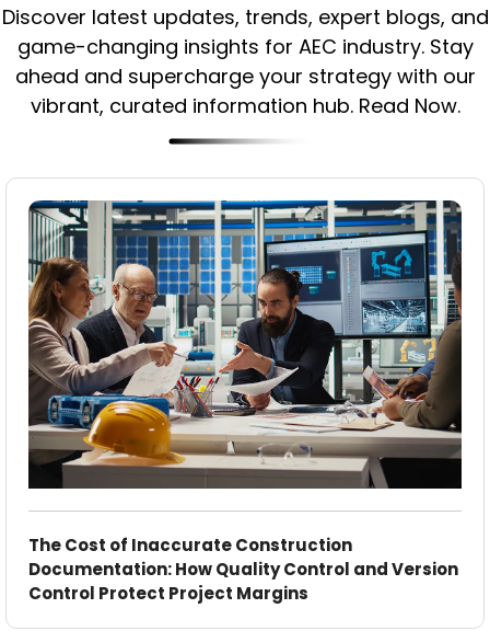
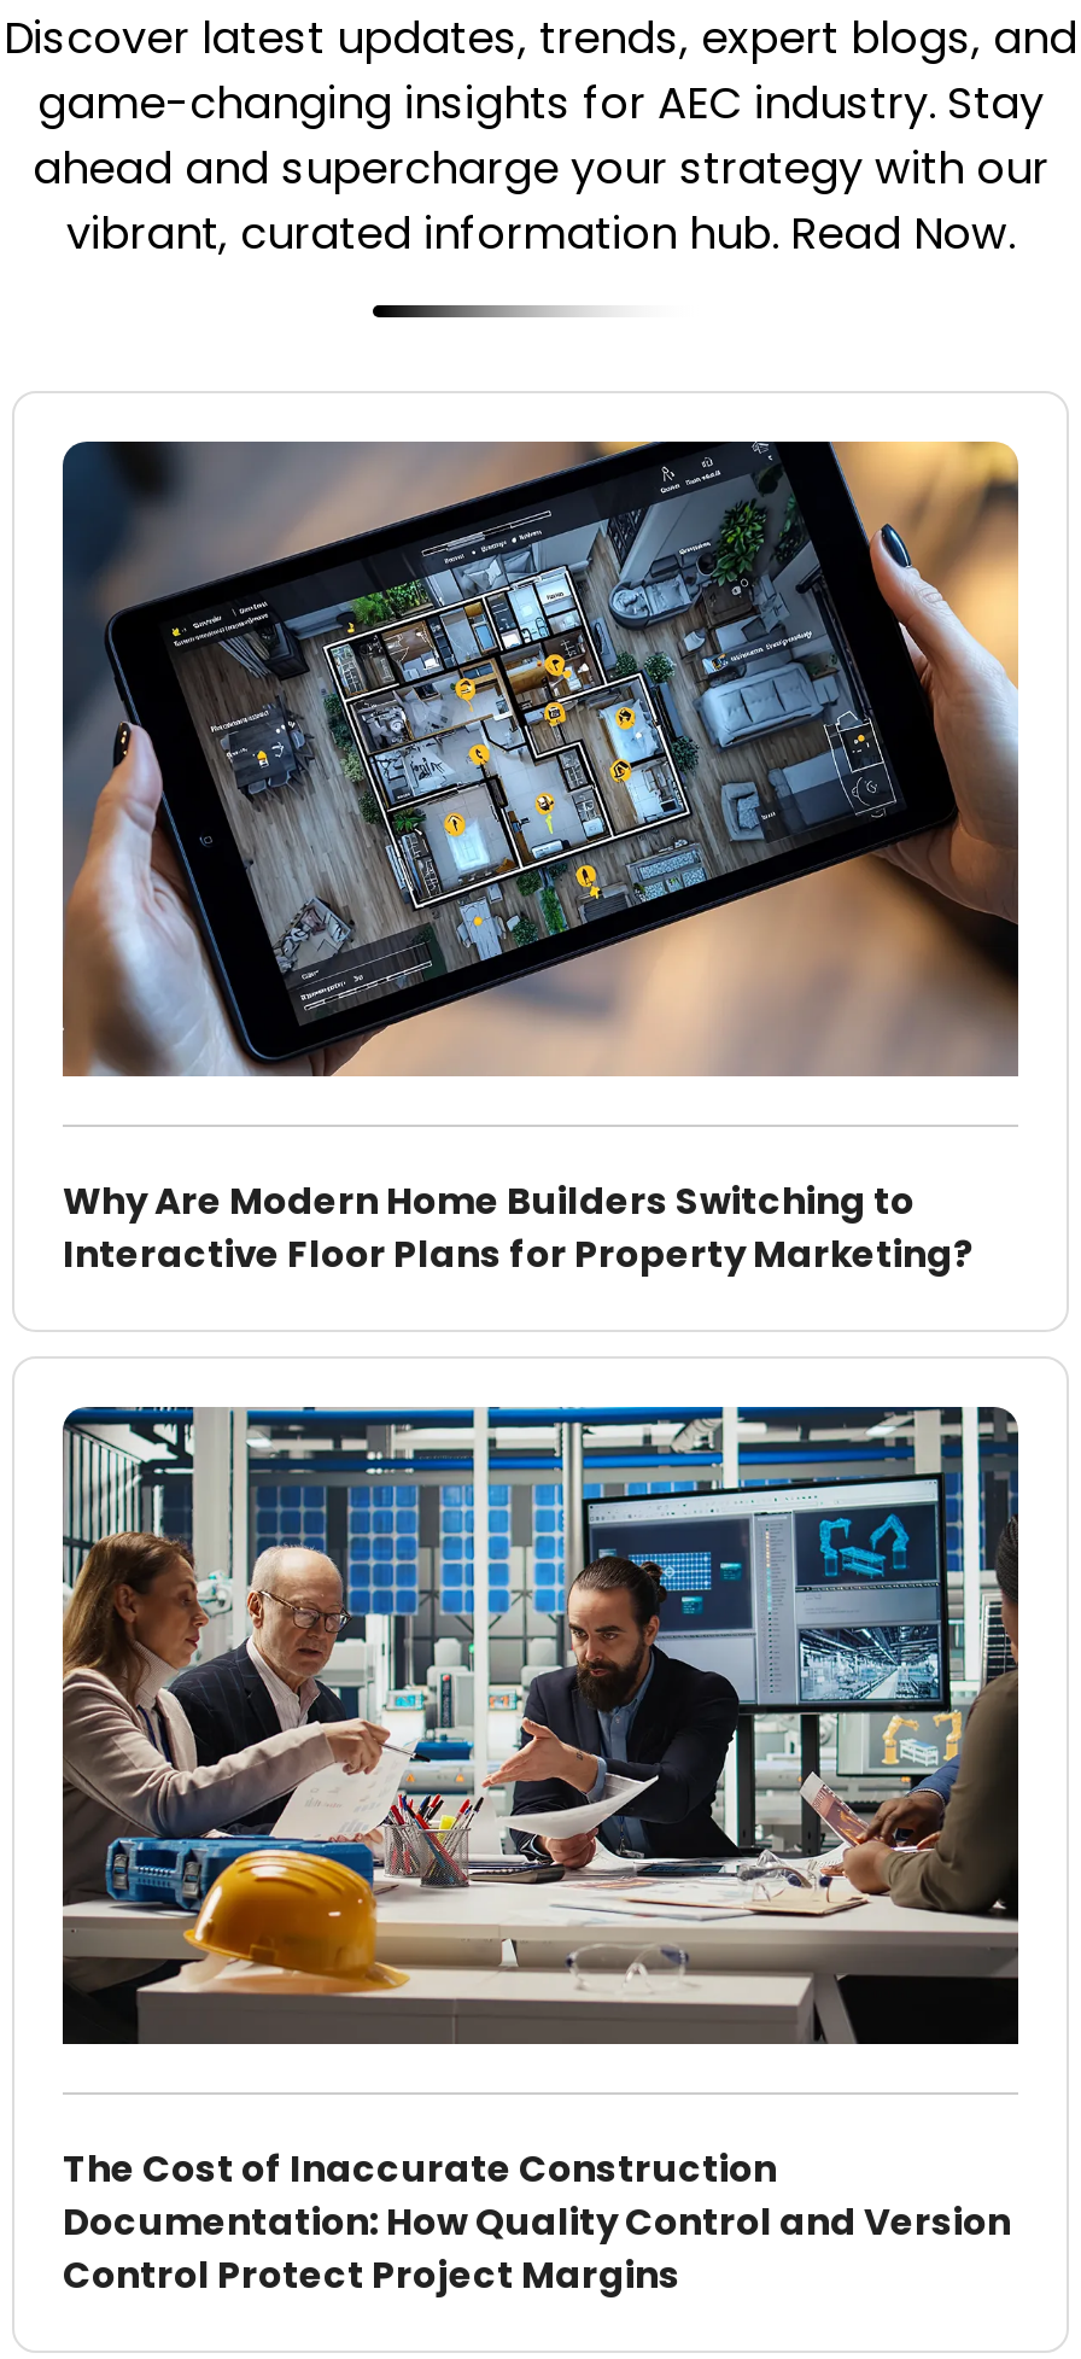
none -> [60,439,1021,1079] [image]
none -> [63,1176,975,1280] Why Are Modern Home Builders Switching to | Interactive Floor Plans for Property Marketing?

